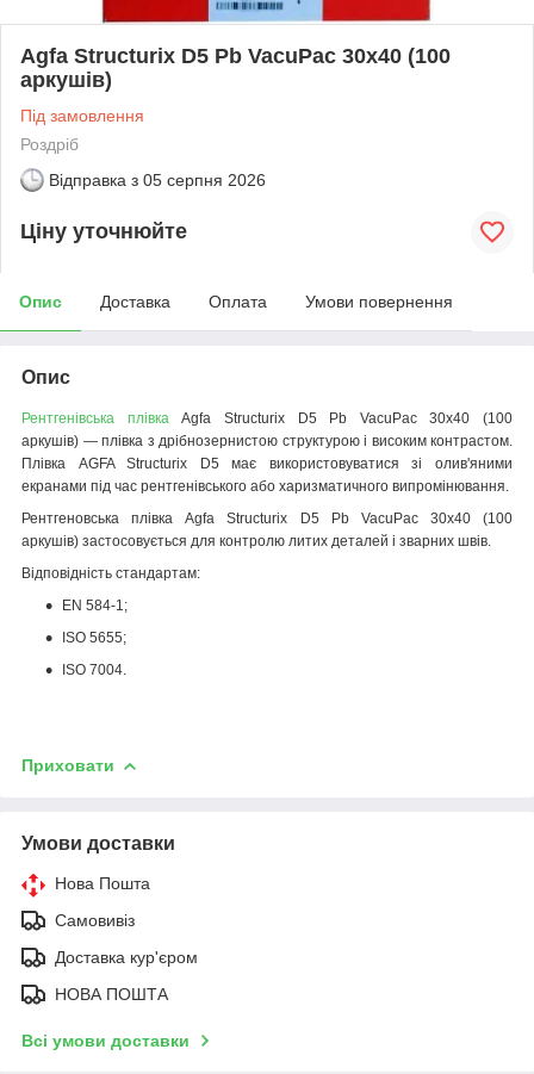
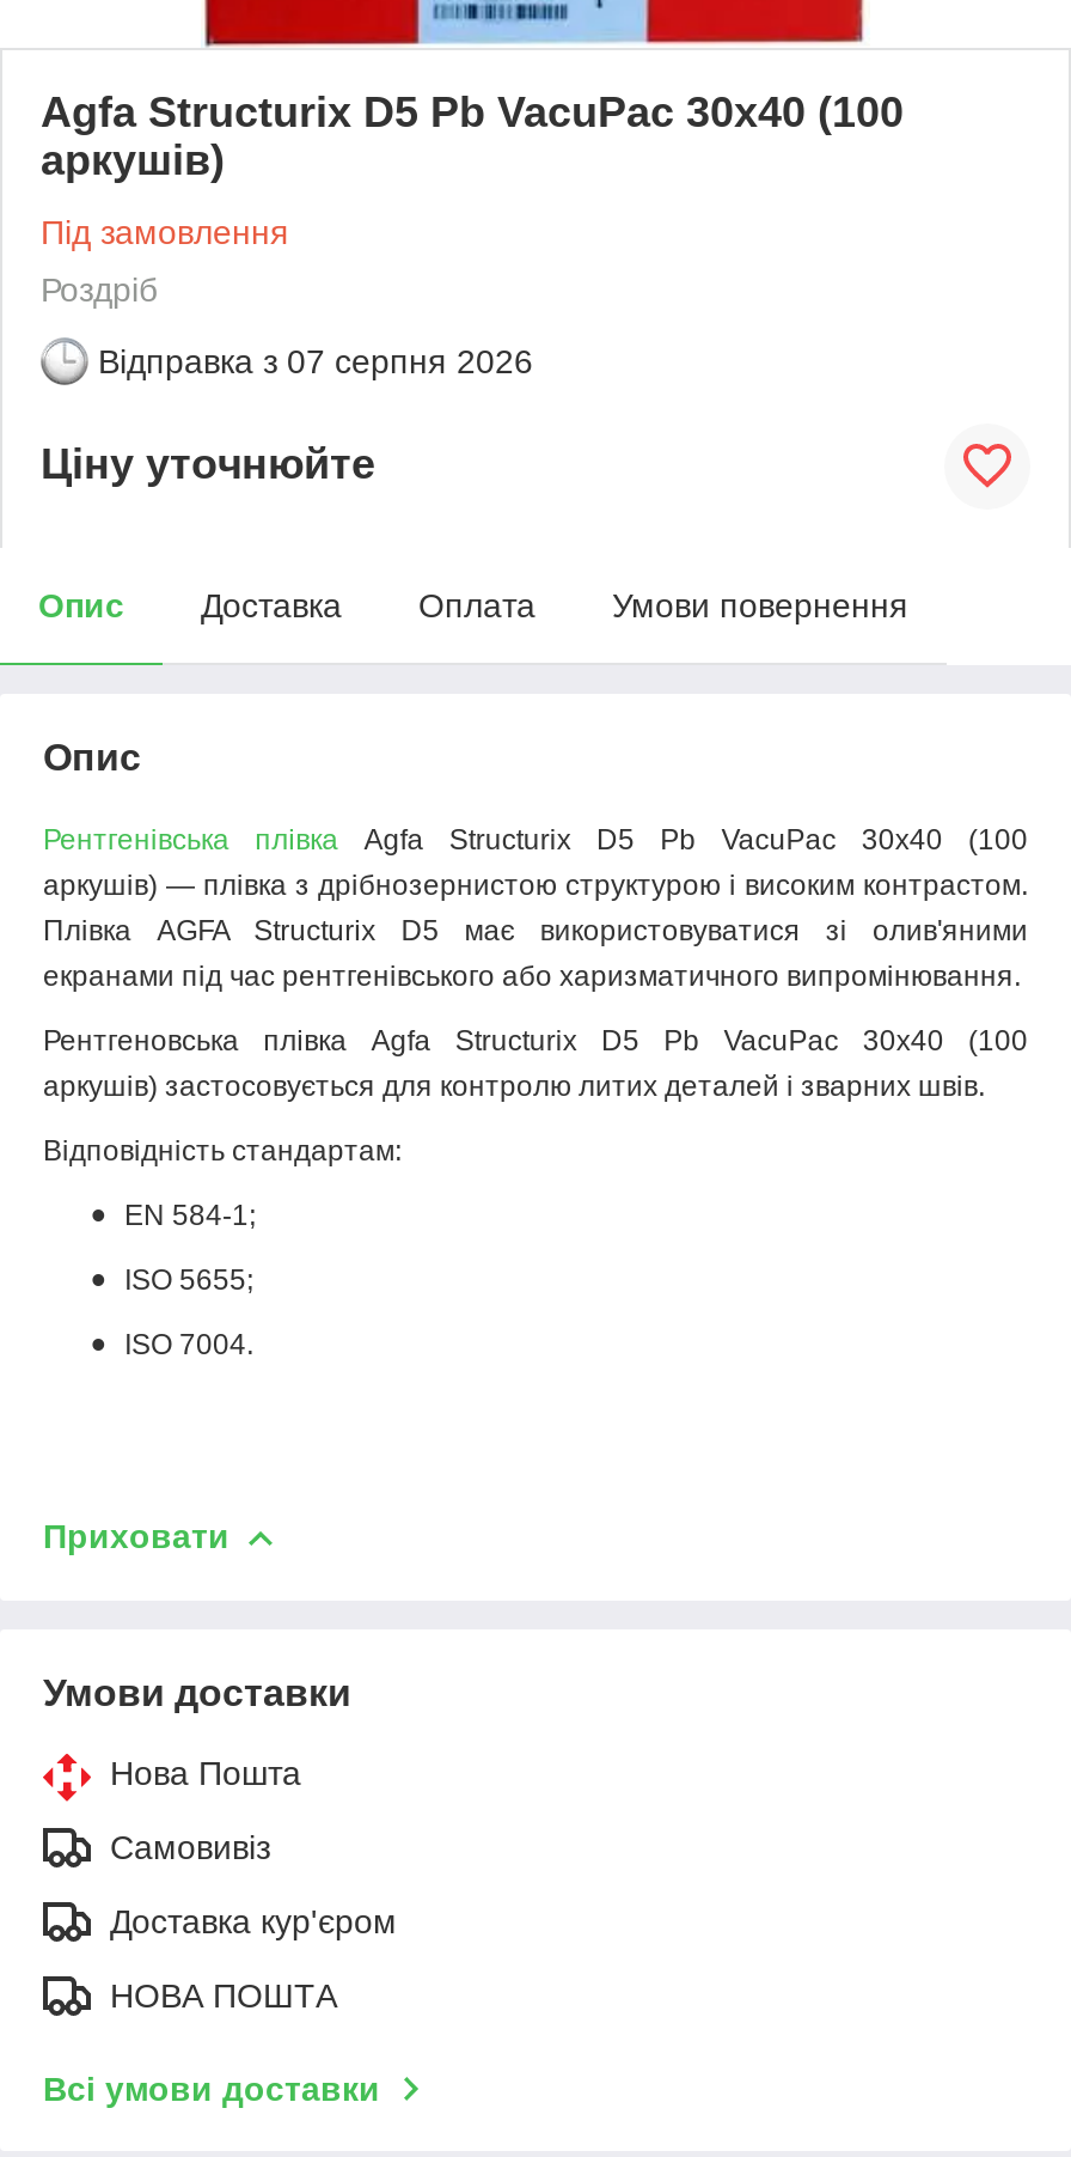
[49,170,266,189] Відправка з 05 серпня 2026 -> [98,342,533,380] Відправка з 07 серпня 2026

